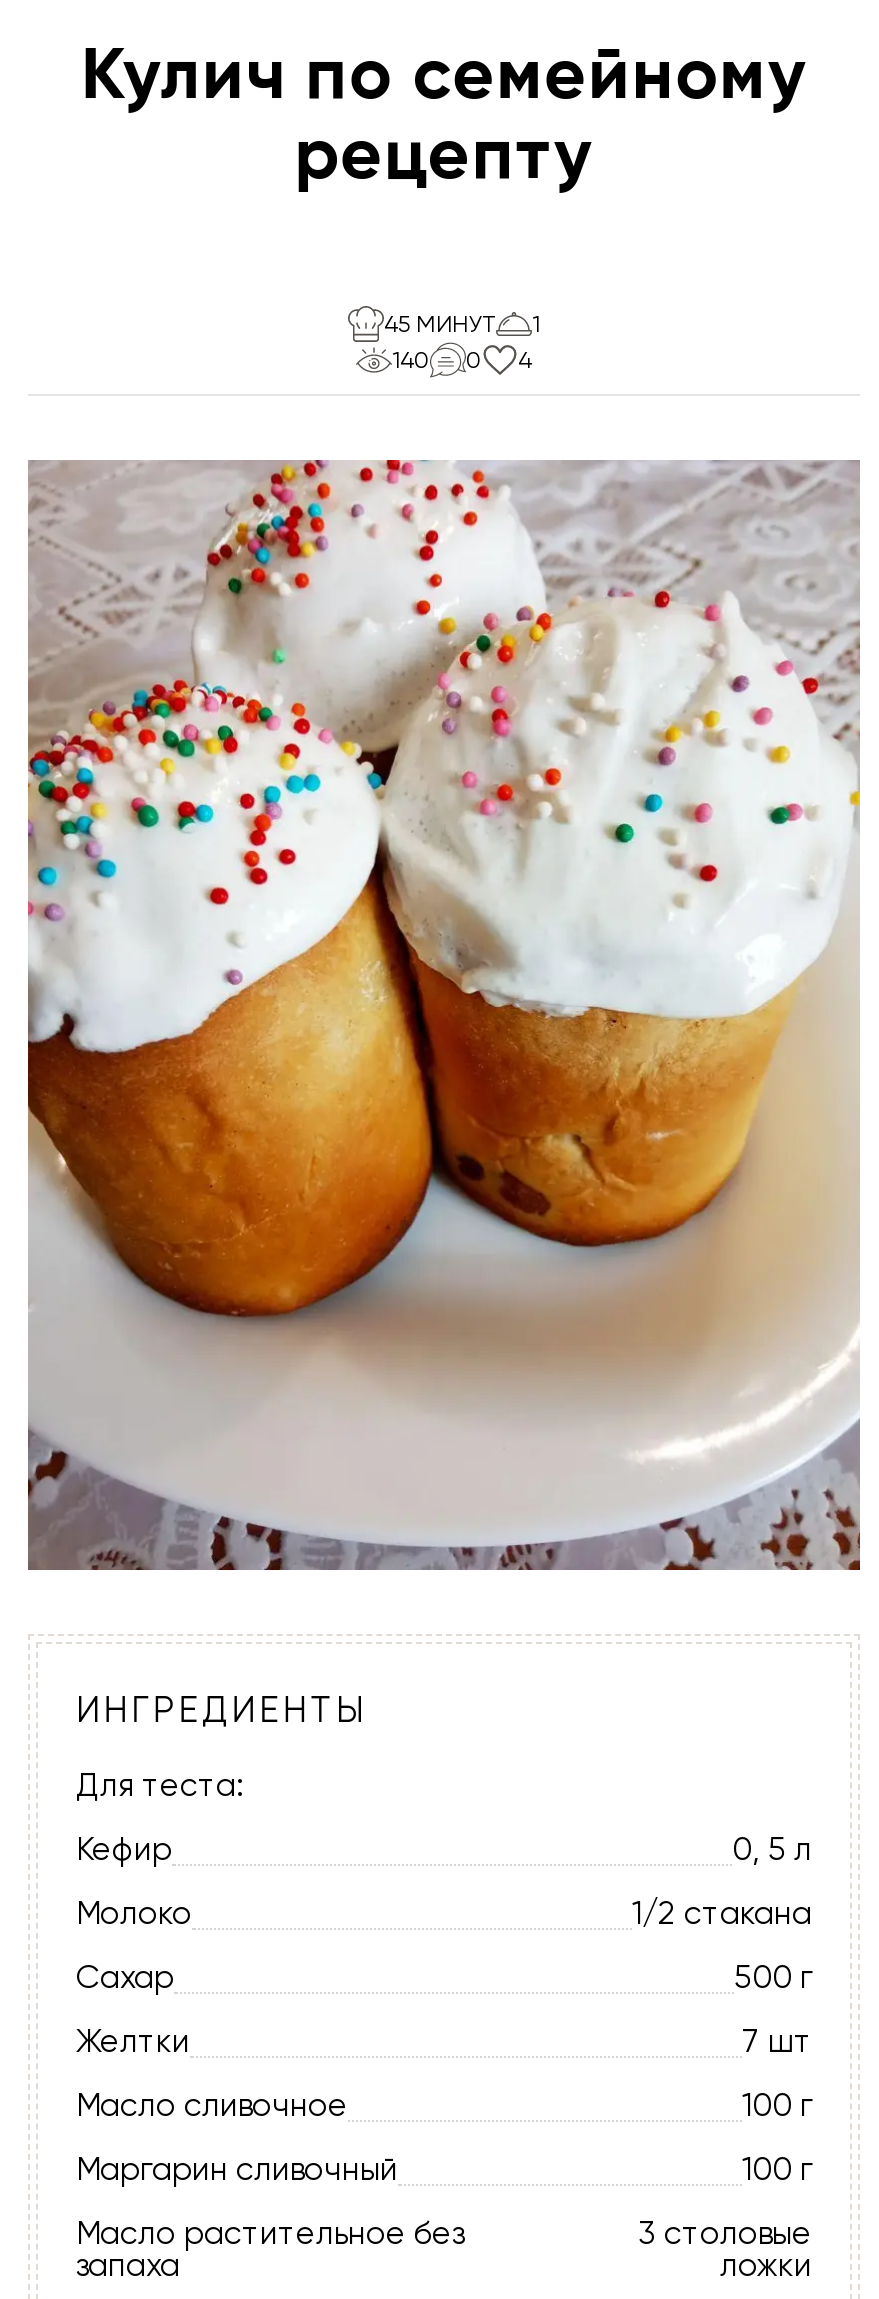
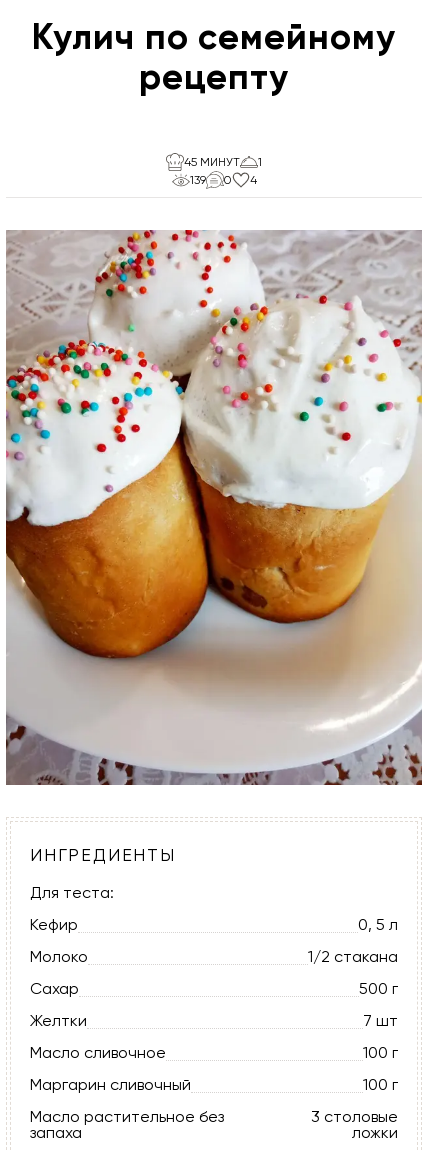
[392,346,532,374] 140 0 4 -> [189,173,256,187] 139 0 4

